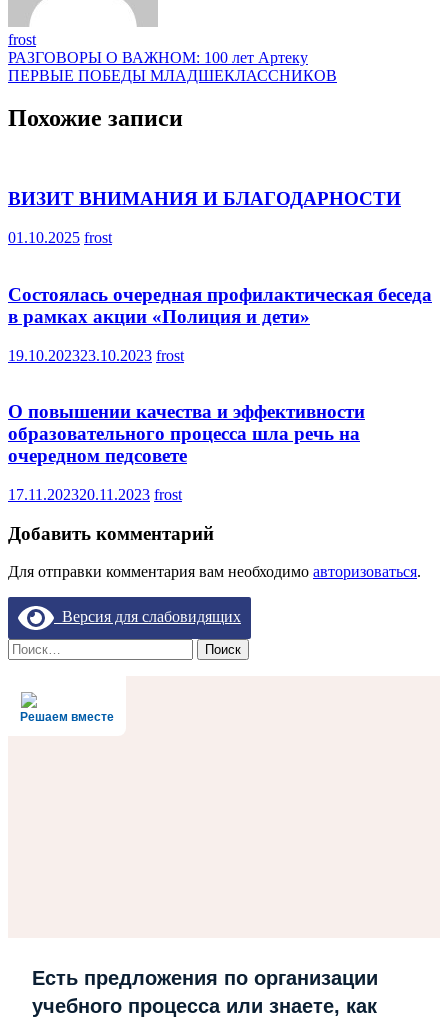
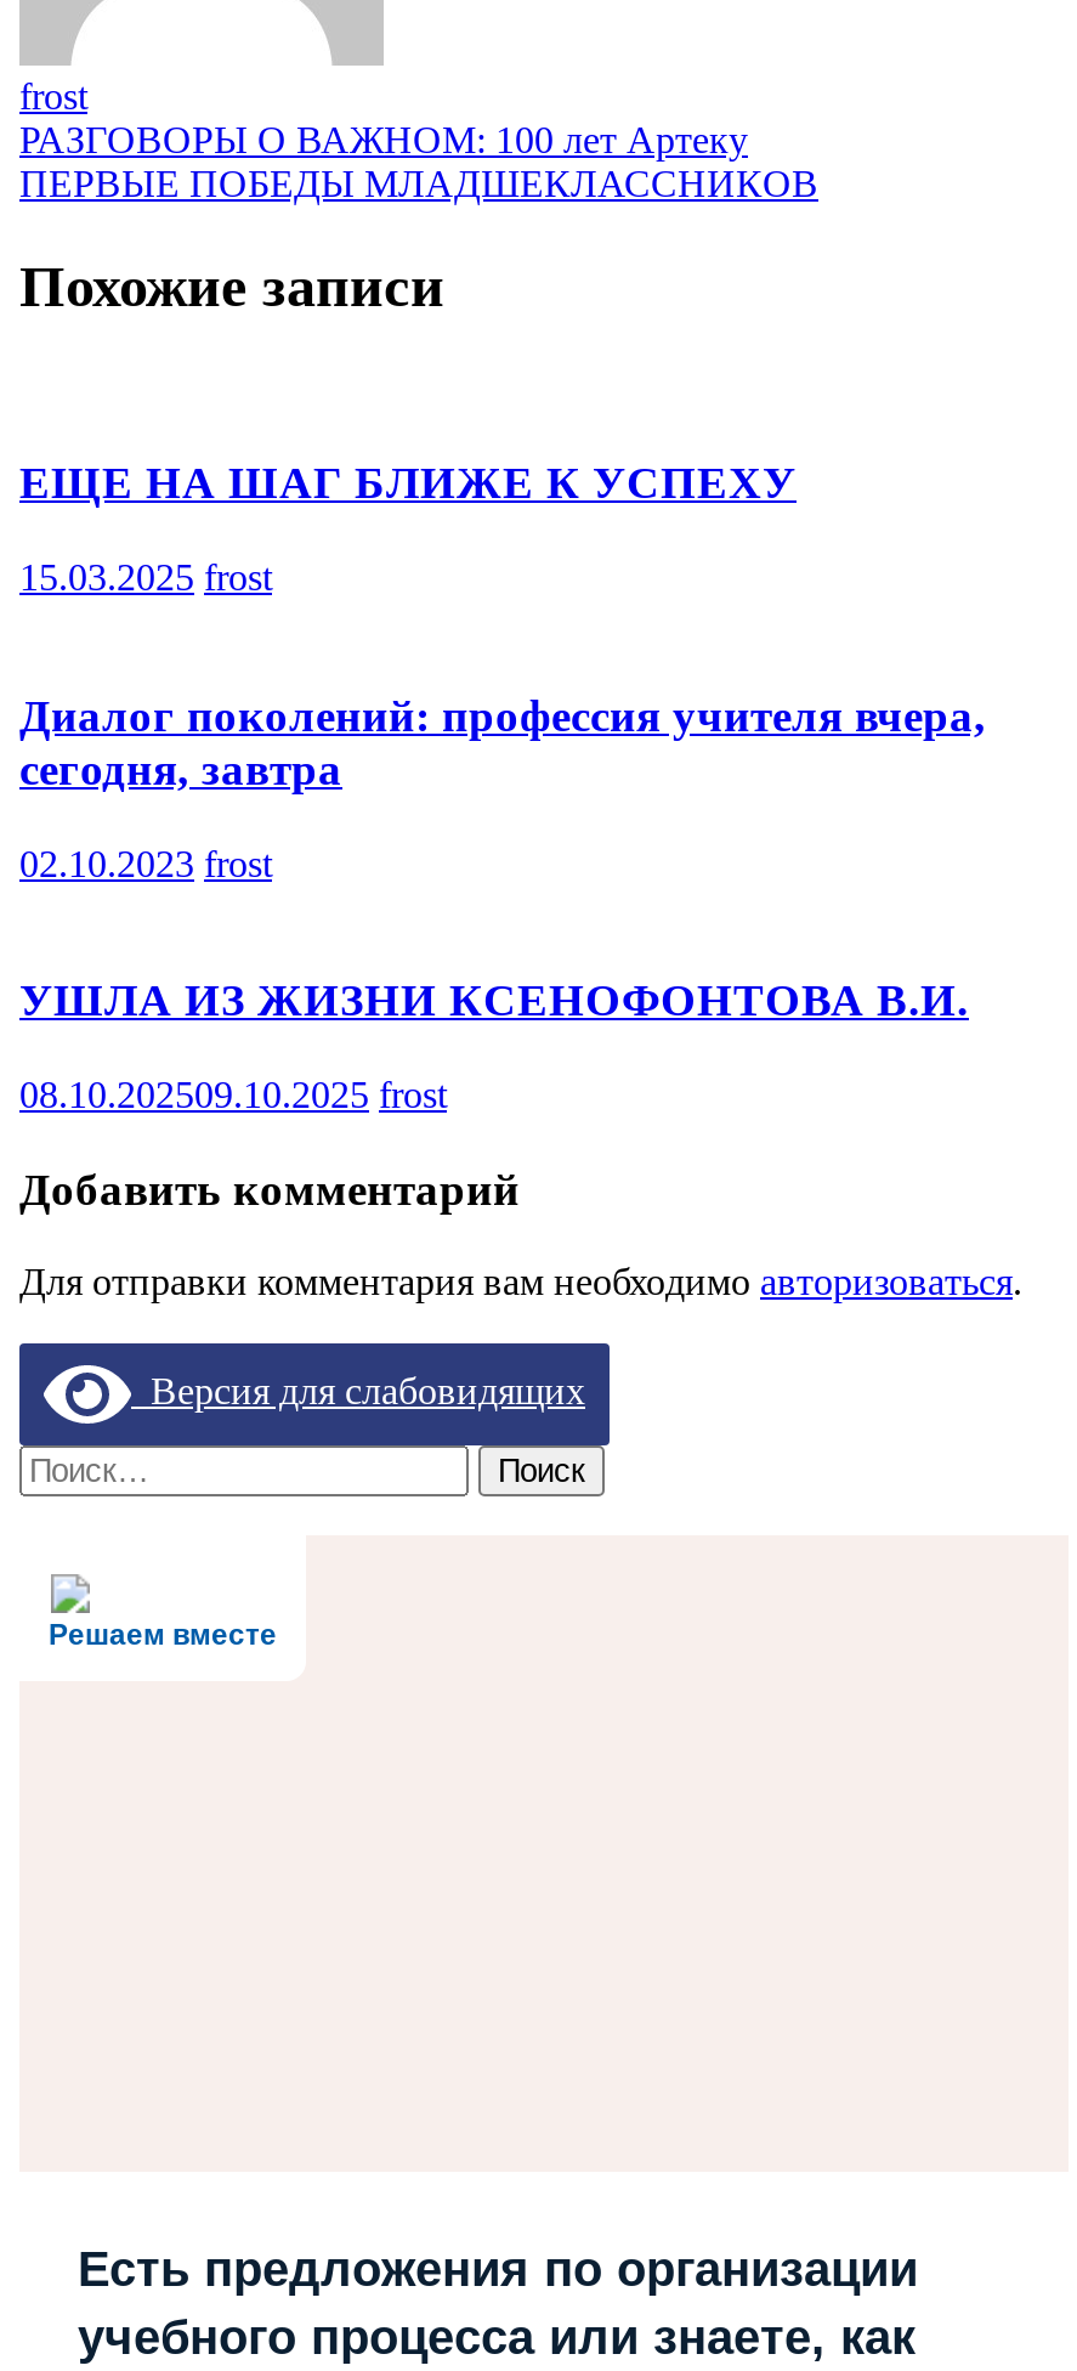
[8,188,401,209] ВИЗИТ ВНИМАНИЯ И БЛАГОДАРНОСТИ -> [19,457,797,508] ЕЩЕ НА ШАГ БЛИЖЕ К УСПЕХУ
[8,229,112,246] 01.10.2025 frost -> [19,557,272,598] 15.03.2025 frost
[8,284,432,327] Состоялась очередная профилактическая беседа | в рамках акции «Полиция и дети» -> [19,689,986,794] Диалог поколений: профессия учителя вчера, | сегодня, завтра
[8,346,184,363] 19.10.202323.10.2023 frost -> [19,842,272,883] 02.10.2023 frost
[8,401,365,466] О повышении качества и эффективности | образовательного процесса шла речь на | очередном педсовете -> [19,975,969,1026] УШЛА ИЗ ЖИЗНИ КСЕНОФОНТОВА В.И.
[8,486,182,503] 17.11.202320.11.2023 frost -> [19,1074,447,1115] 08.10.202509.10.2025 frost

